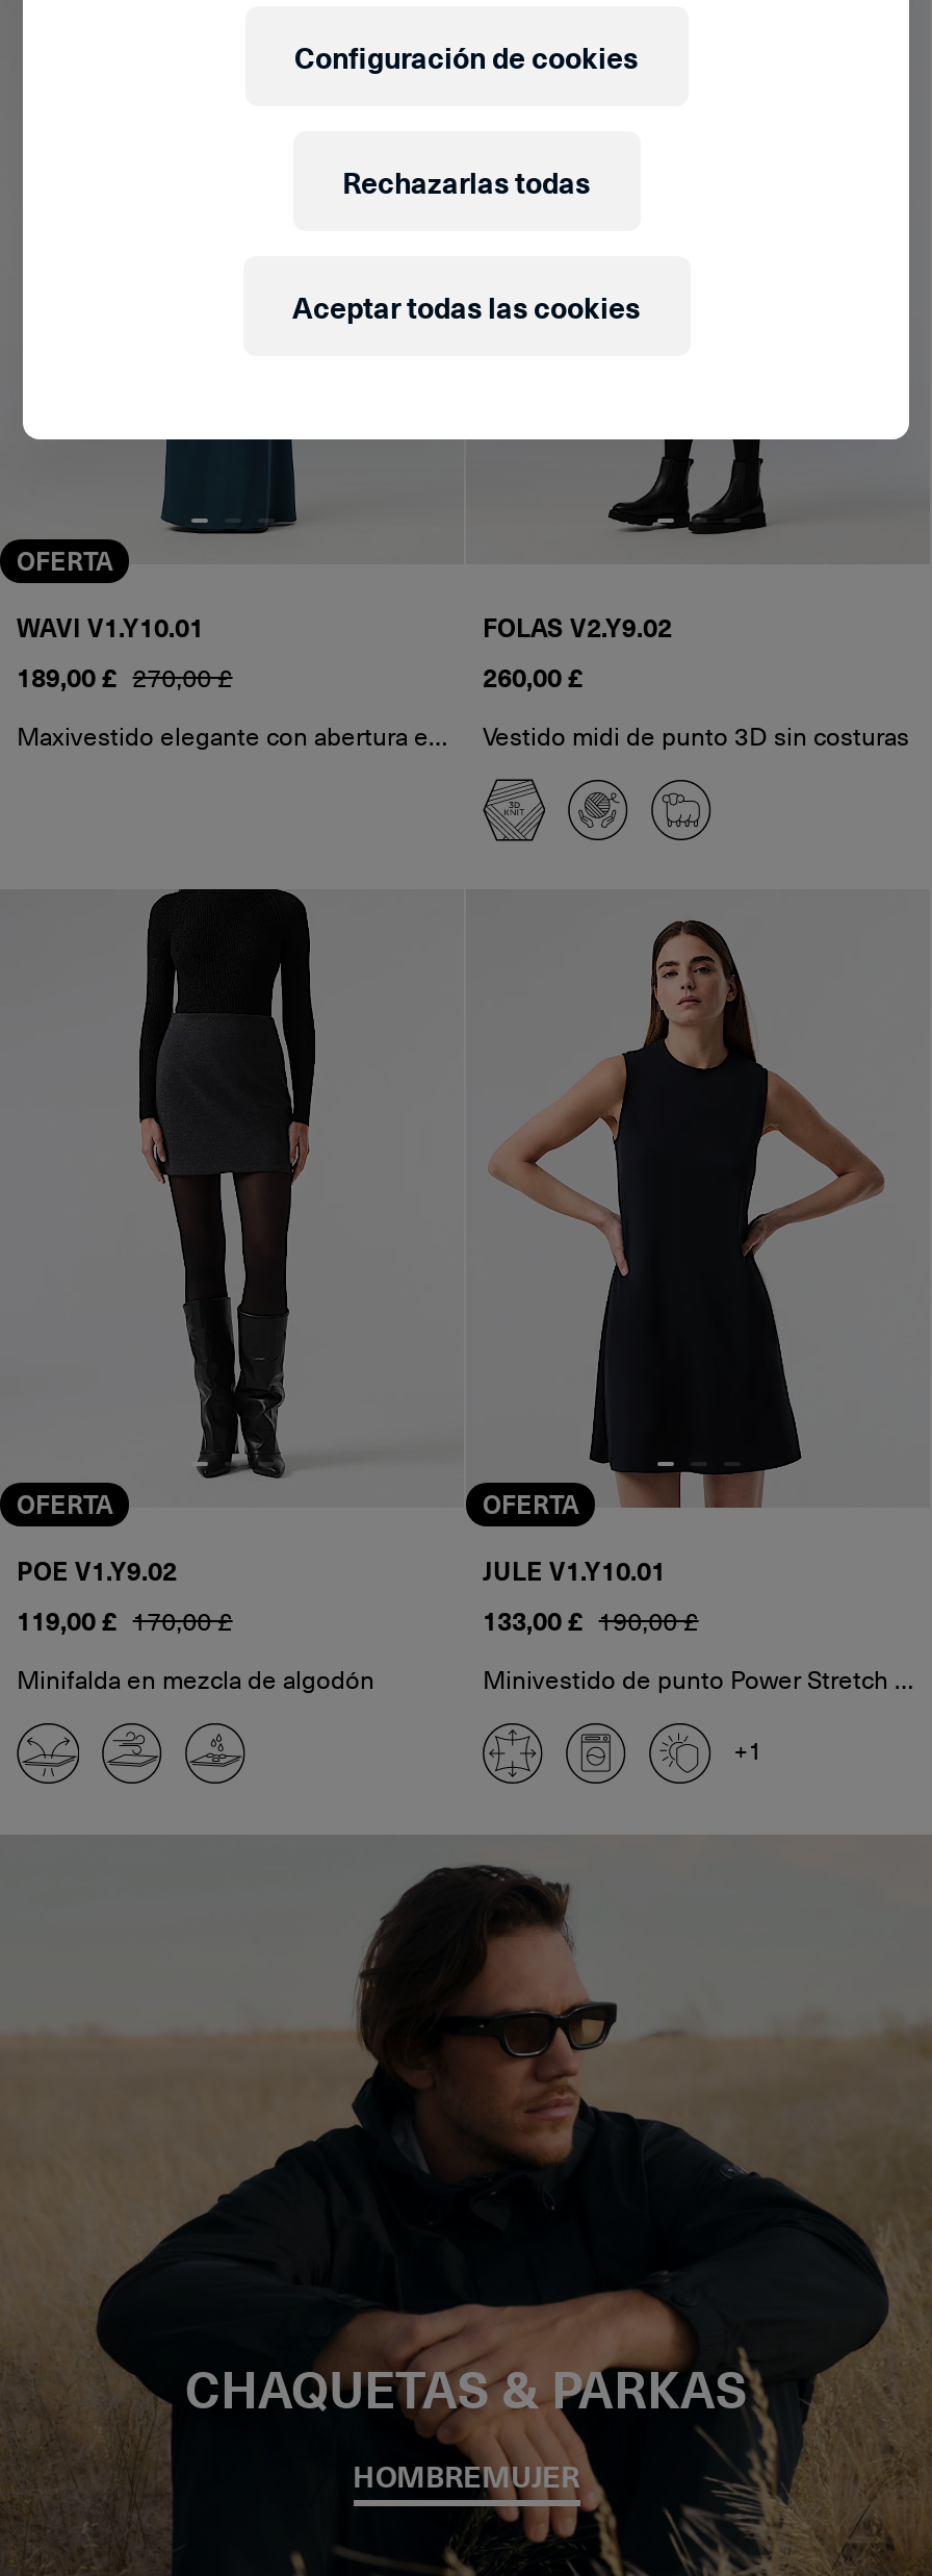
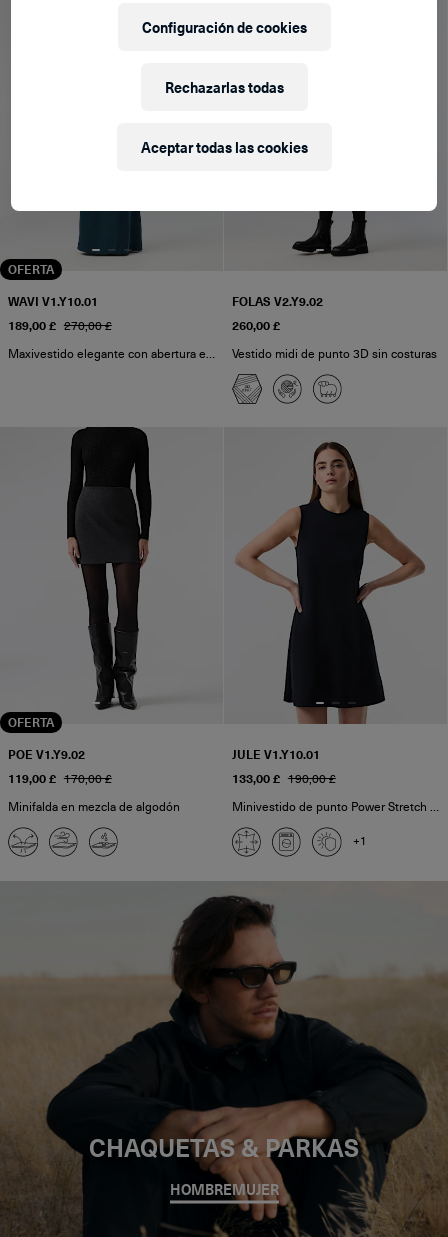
[483,1485,578,1522] OFERTA -> none

